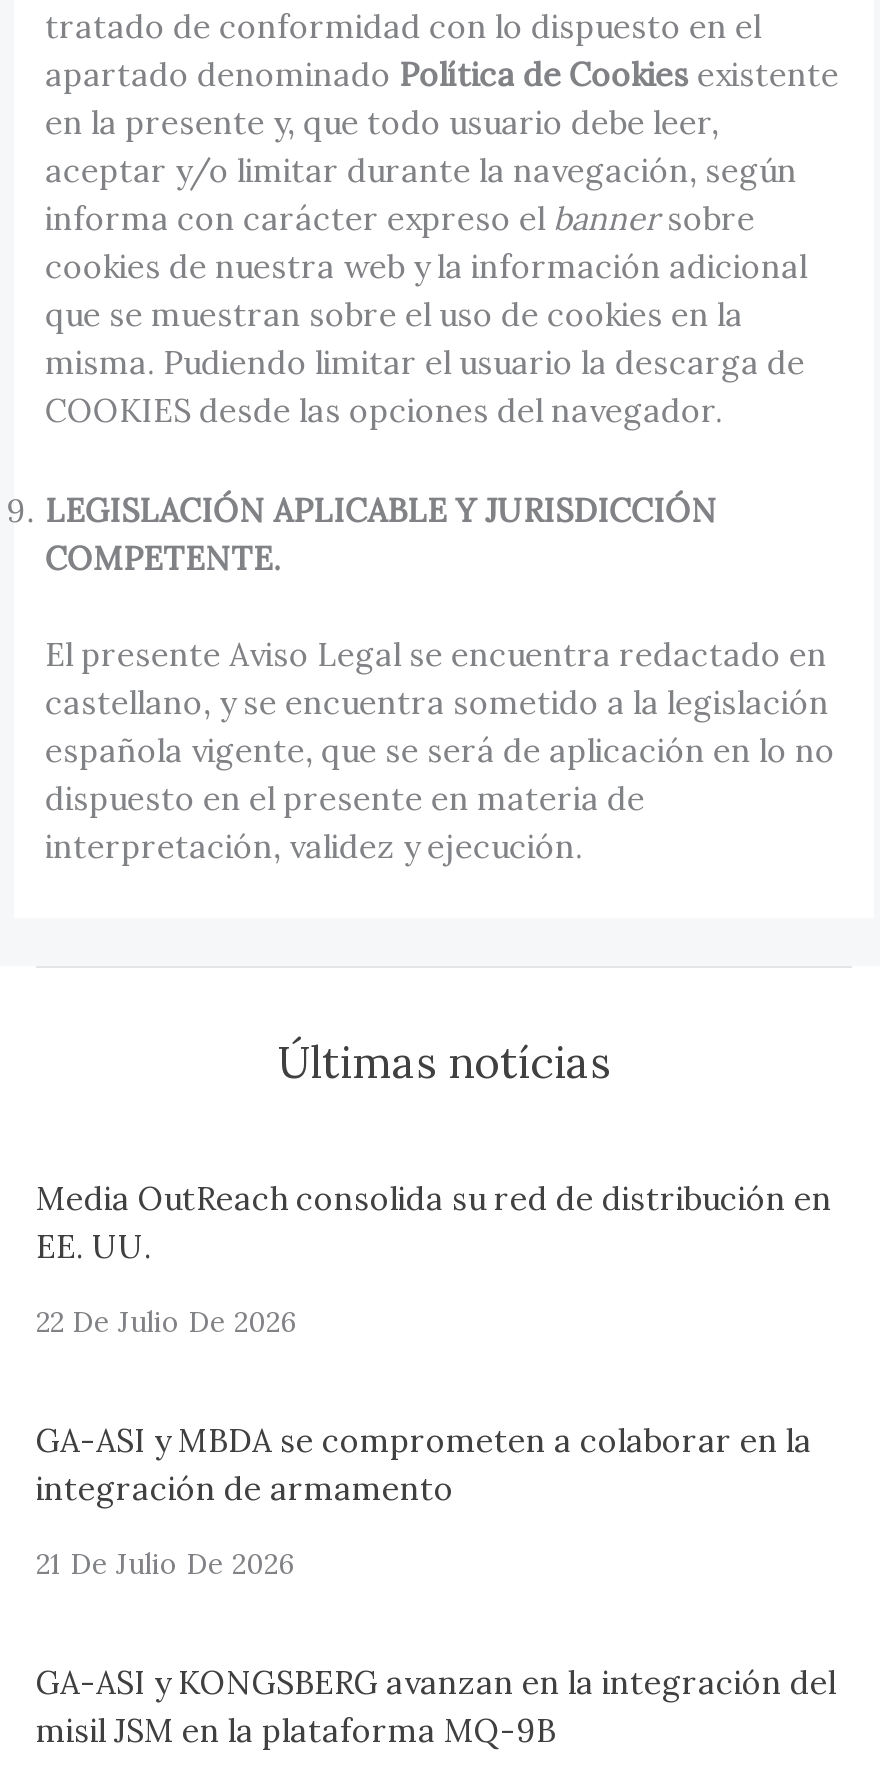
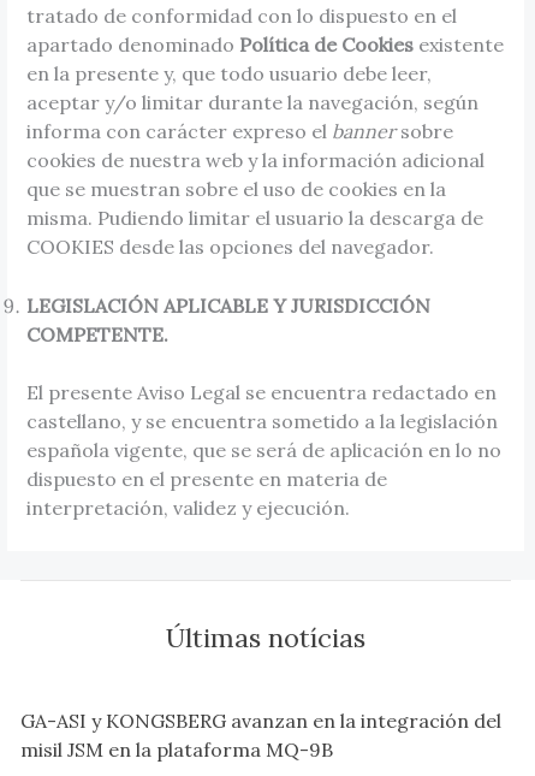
[36,1178,832,1582] Media OutReach consolida su red de distribución en | EE. UU. | 22 De Julio De 2026 | GA-ASI y MBDA se comprometen a colaborar en la | integración de armamento | 21 De Julio De 2026 -> none

